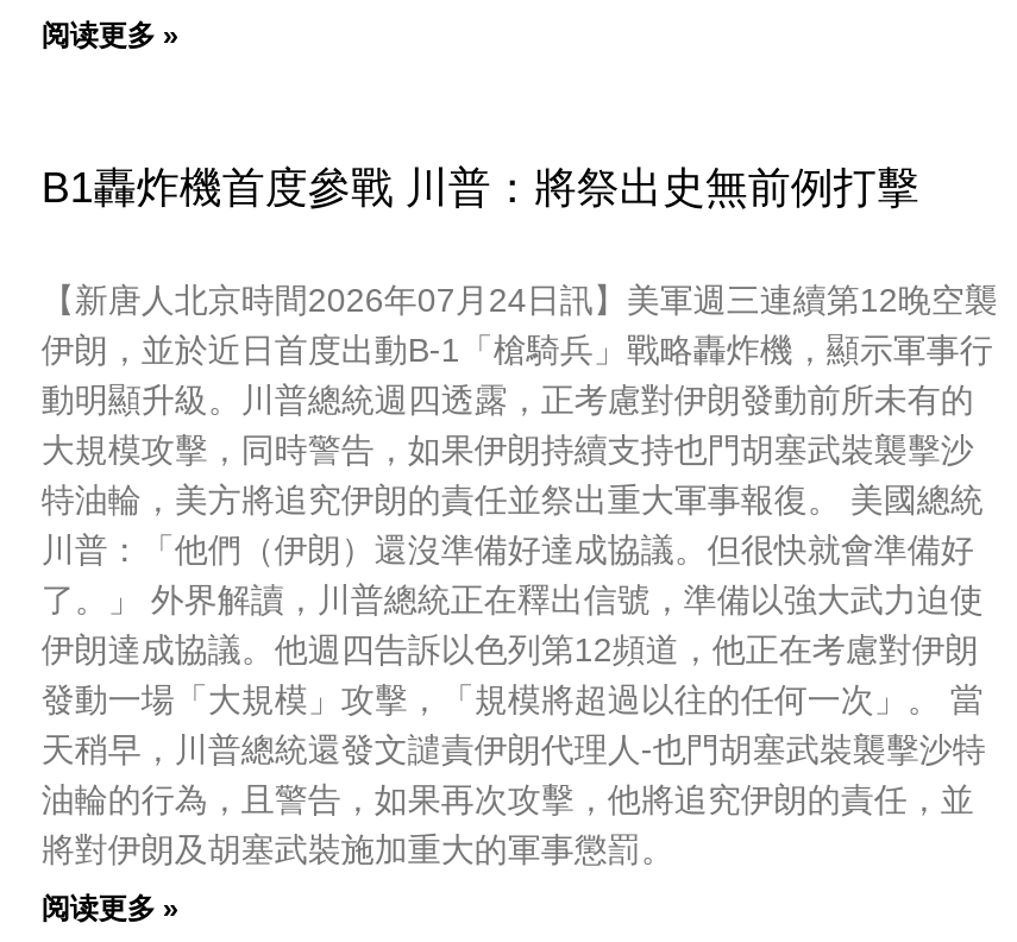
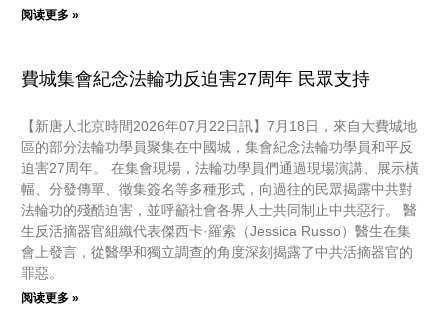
[41,164,919,212] B1轟炸機首度參戰 川普：將祭出史無前例打擊 -> [21,69,370,89] 費城集會紀念法輪功反迫害27周年 民眾支持
[41,281,998,868] 【新唐人北京時間2026年07月24日訊】美軍週三連續第12晚空襲 | 伊朗，並於近日首度出動B-1「槍騎兵」戰略轟炸機，顯示軍事行 | 動明顯升級。川普總統週四透露，正考慮對伊朗發動前所未有的 | 大規模攻擊，同時警告，如果伊朗持續支持也門胡塞武裝襲擊沙 | 特油輪，美方將追究伊朗的責任並祭出重大軍事報復。 美國總統 | 川普：「他們（伊朗）還沒準備好達成協議。但很快就會準備好 | 了。」 外界解讀，川普總統正在釋出信號，準備以強大武力迫使 | 伊朗達成協議。他週四告訴以色列第12頻道，他正在考慮對伊朗 | 發動一場「大規模」攻擊，「規模將超過以往的任何一次」。 當 | 天稍早，川普總統還發文譴責伊朗代理人-也門胡塞武裝襲擊沙特 | 油輪的行為，且警告，如果再次攻擊，他將追究伊朗的責任，並 | 將對伊朗及胡塞武裝施加重大的軍事懲罰。 -> [21,118,419,281] 【新唐人北京時間2026年07月22日訊】7月18日，來自大費城地 | 區的部分法輪功學員聚集在中國城，集會紀念法輪功學員和平反 | 迫害27周年。 在集會現場，法輪功學員們通過現場演講、展示橫 | 幅、分發傳單、徵集簽名等多種形式，向過往的民眾揭露中共對 | 法輪功的殘酷迫害，並呼籲社會各界人士共同制止中共惡行。 醫 | 生反活摘器官組織代表傑西卡·羅索（Jessica Russo）醫生在集 | 會上發言，從醫學和獨立調查的角度深刻揭露了中共活摘器官的 | 罪惡。

